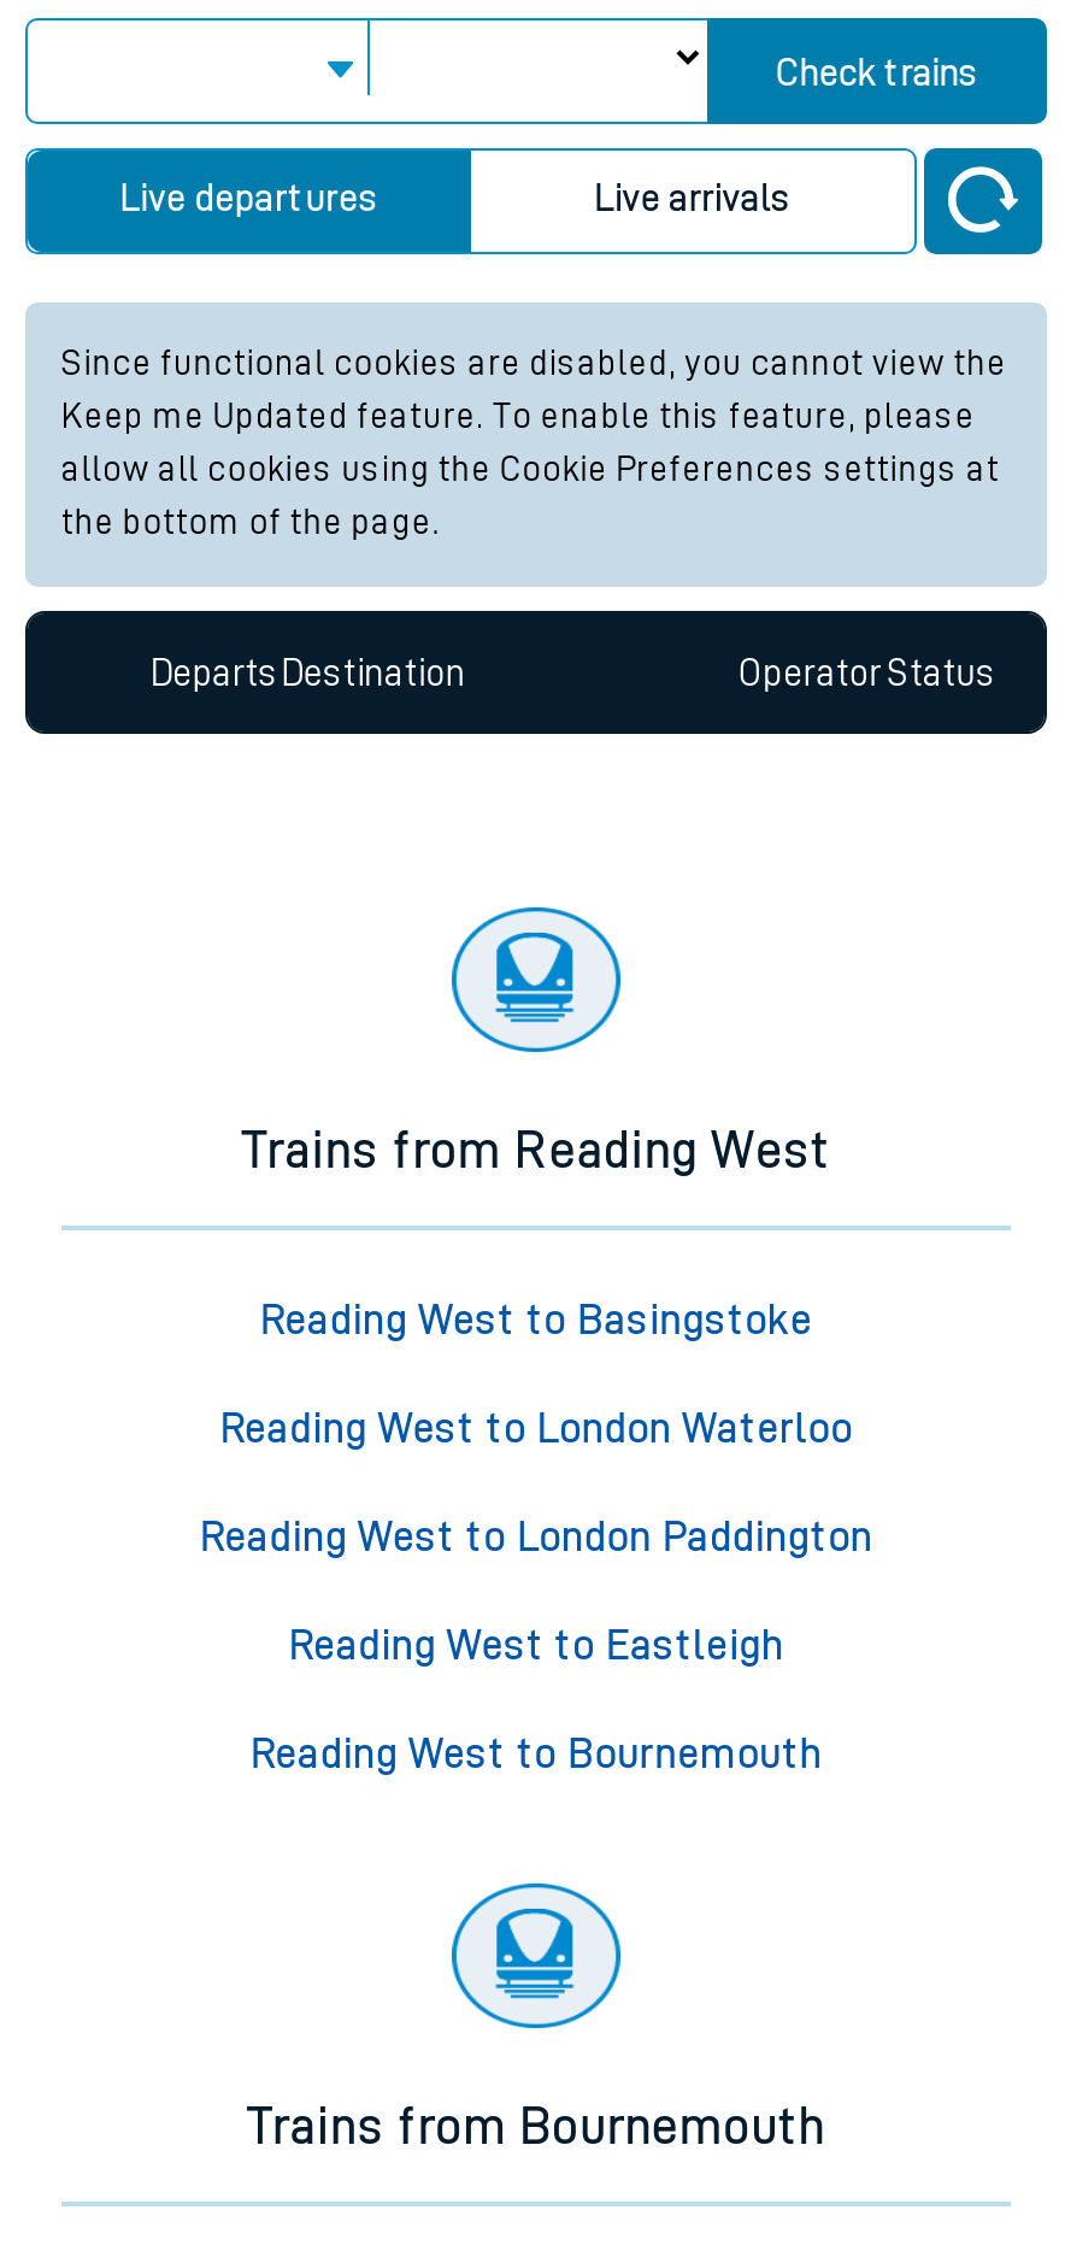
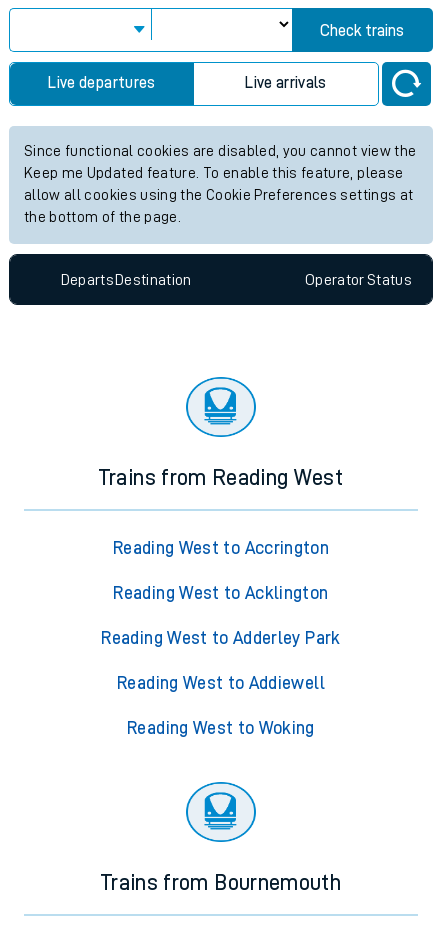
[260,1299,812,1342] Reading West to Basingstoke -> [113,539,329,557] Reading West to Accrington
[220,1407,853,1451] Reading West to London Waterloo -> [113,584,328,602] Reading West to Acklington
[199,1516,873,1559] Reading West to London Paddington -> [101,629,341,647] Reading West to Adderley Park
[288,1624,784,1668] Reading West to Eastleigh -> [117,674,325,692] Reading West to Addiewell
[250,1733,822,1776] Reading West to Bournemouth -> [127,719,315,737] Reading West to Woking

